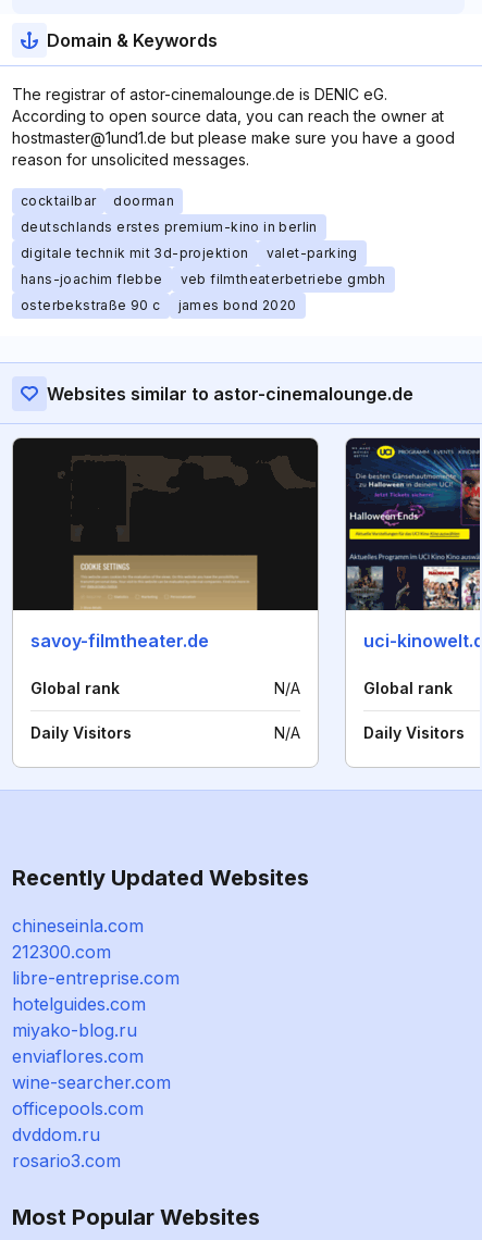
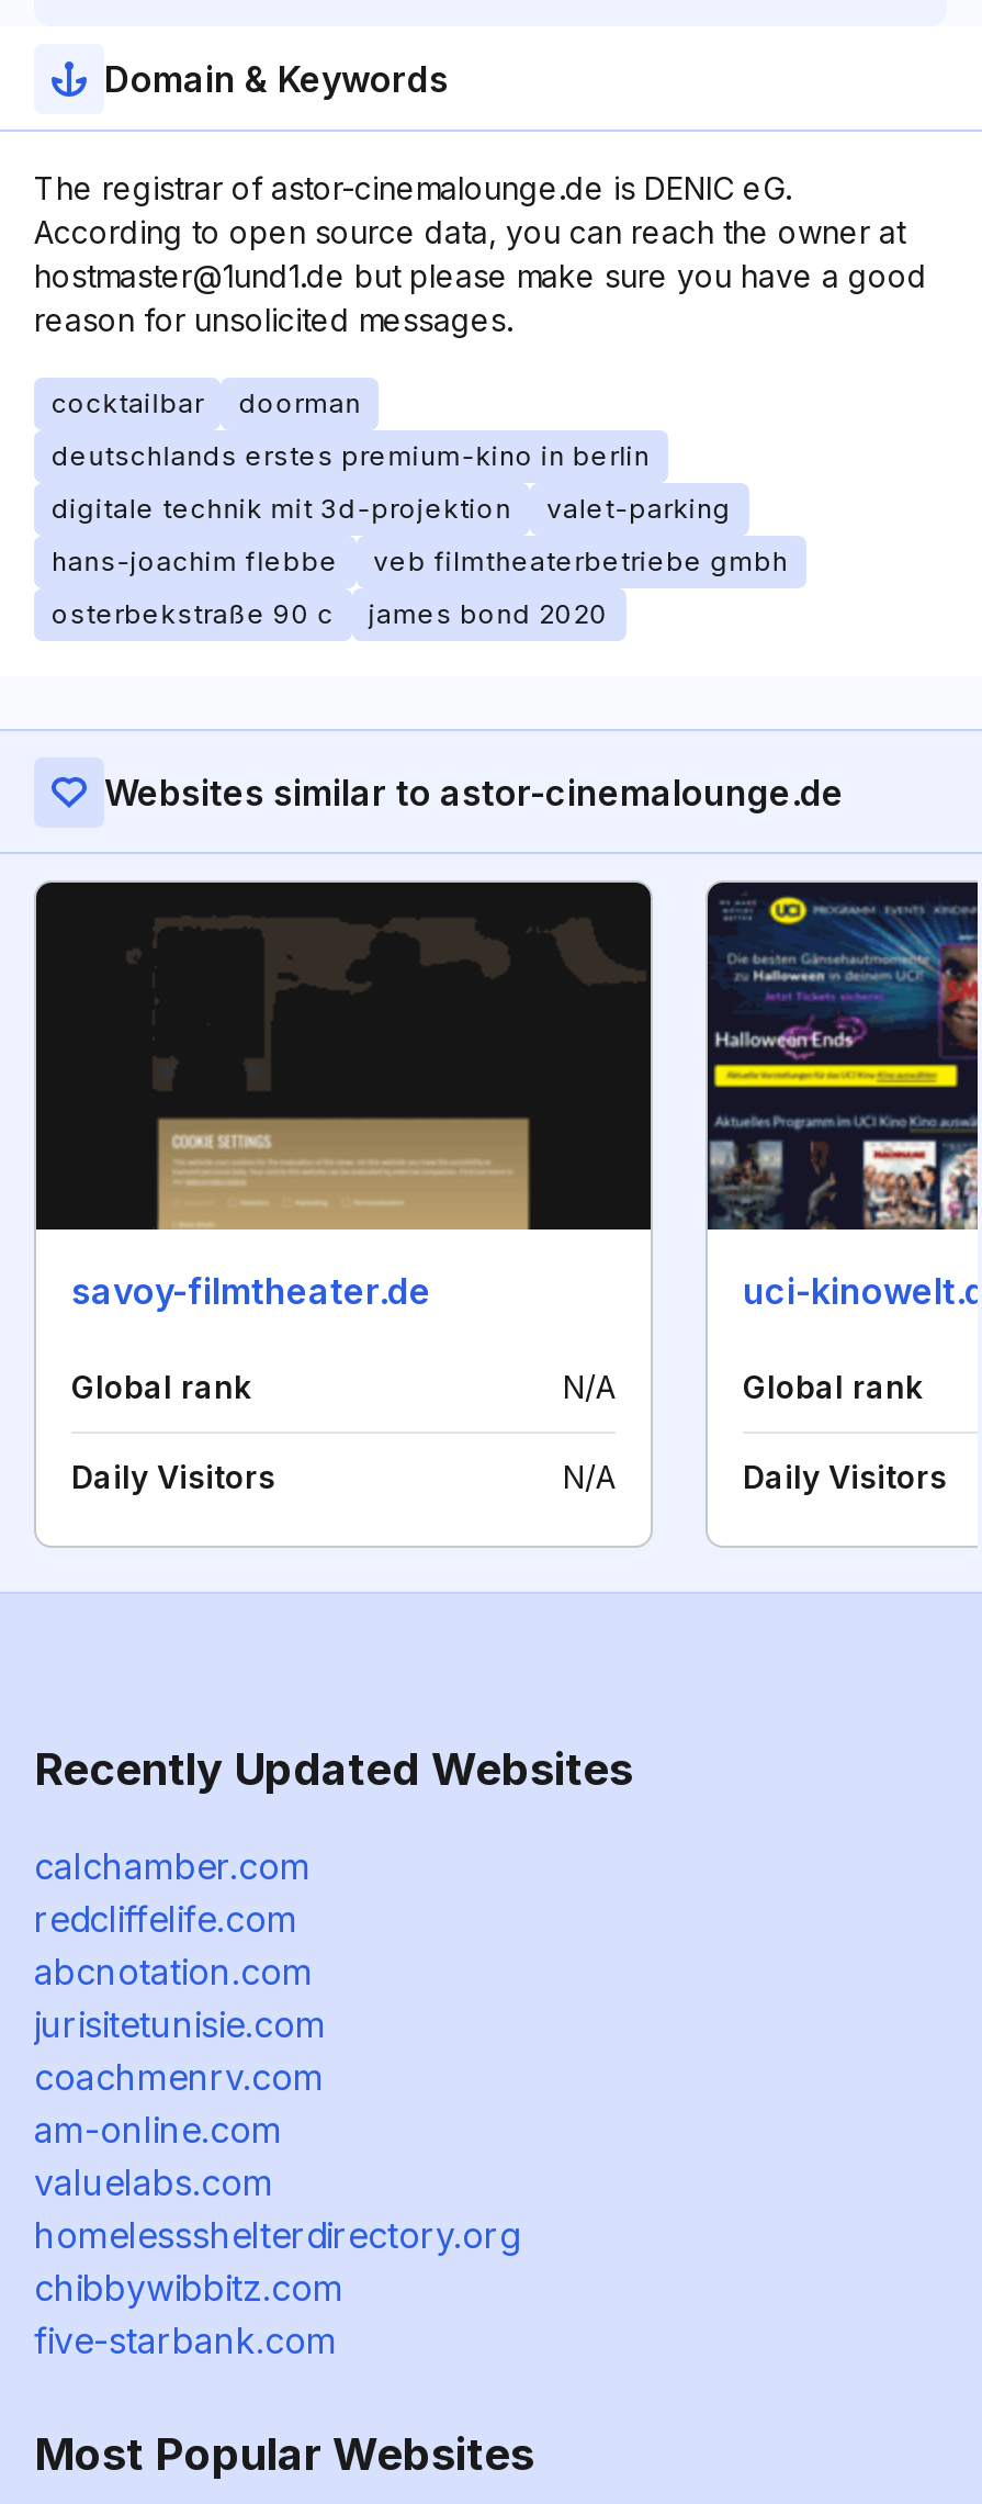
[12,915,180,1171] chineseinla.com | 212300.com | libre-entreprise.com | hotelguides.com | miyako-blog.ru | enviaflores.com | wine-searcher.com | officepools.com | dvddom.ru | rosario3.com -> [34,1844,519,2362] calchamber.com | redcliffelife.com | abcnotation.com | jurisitetunisie.com | coachmenrv.com | am-online.com | valuelabs.com | homelessshelterdirectory.org | chibbywibbitz.com | five-starbank.com

